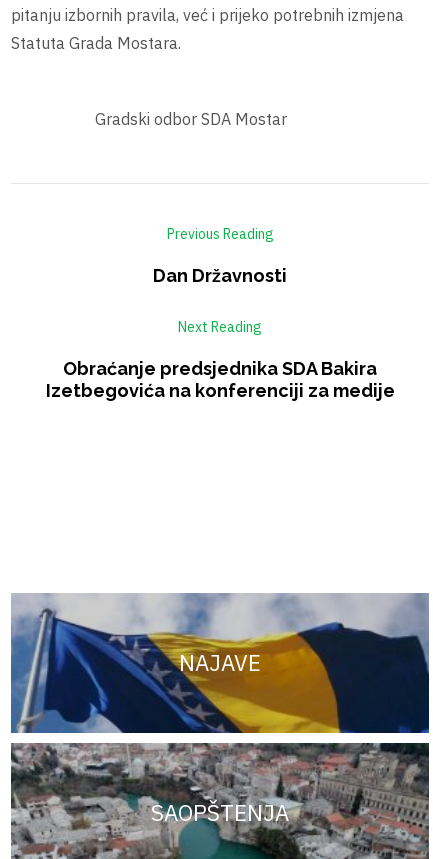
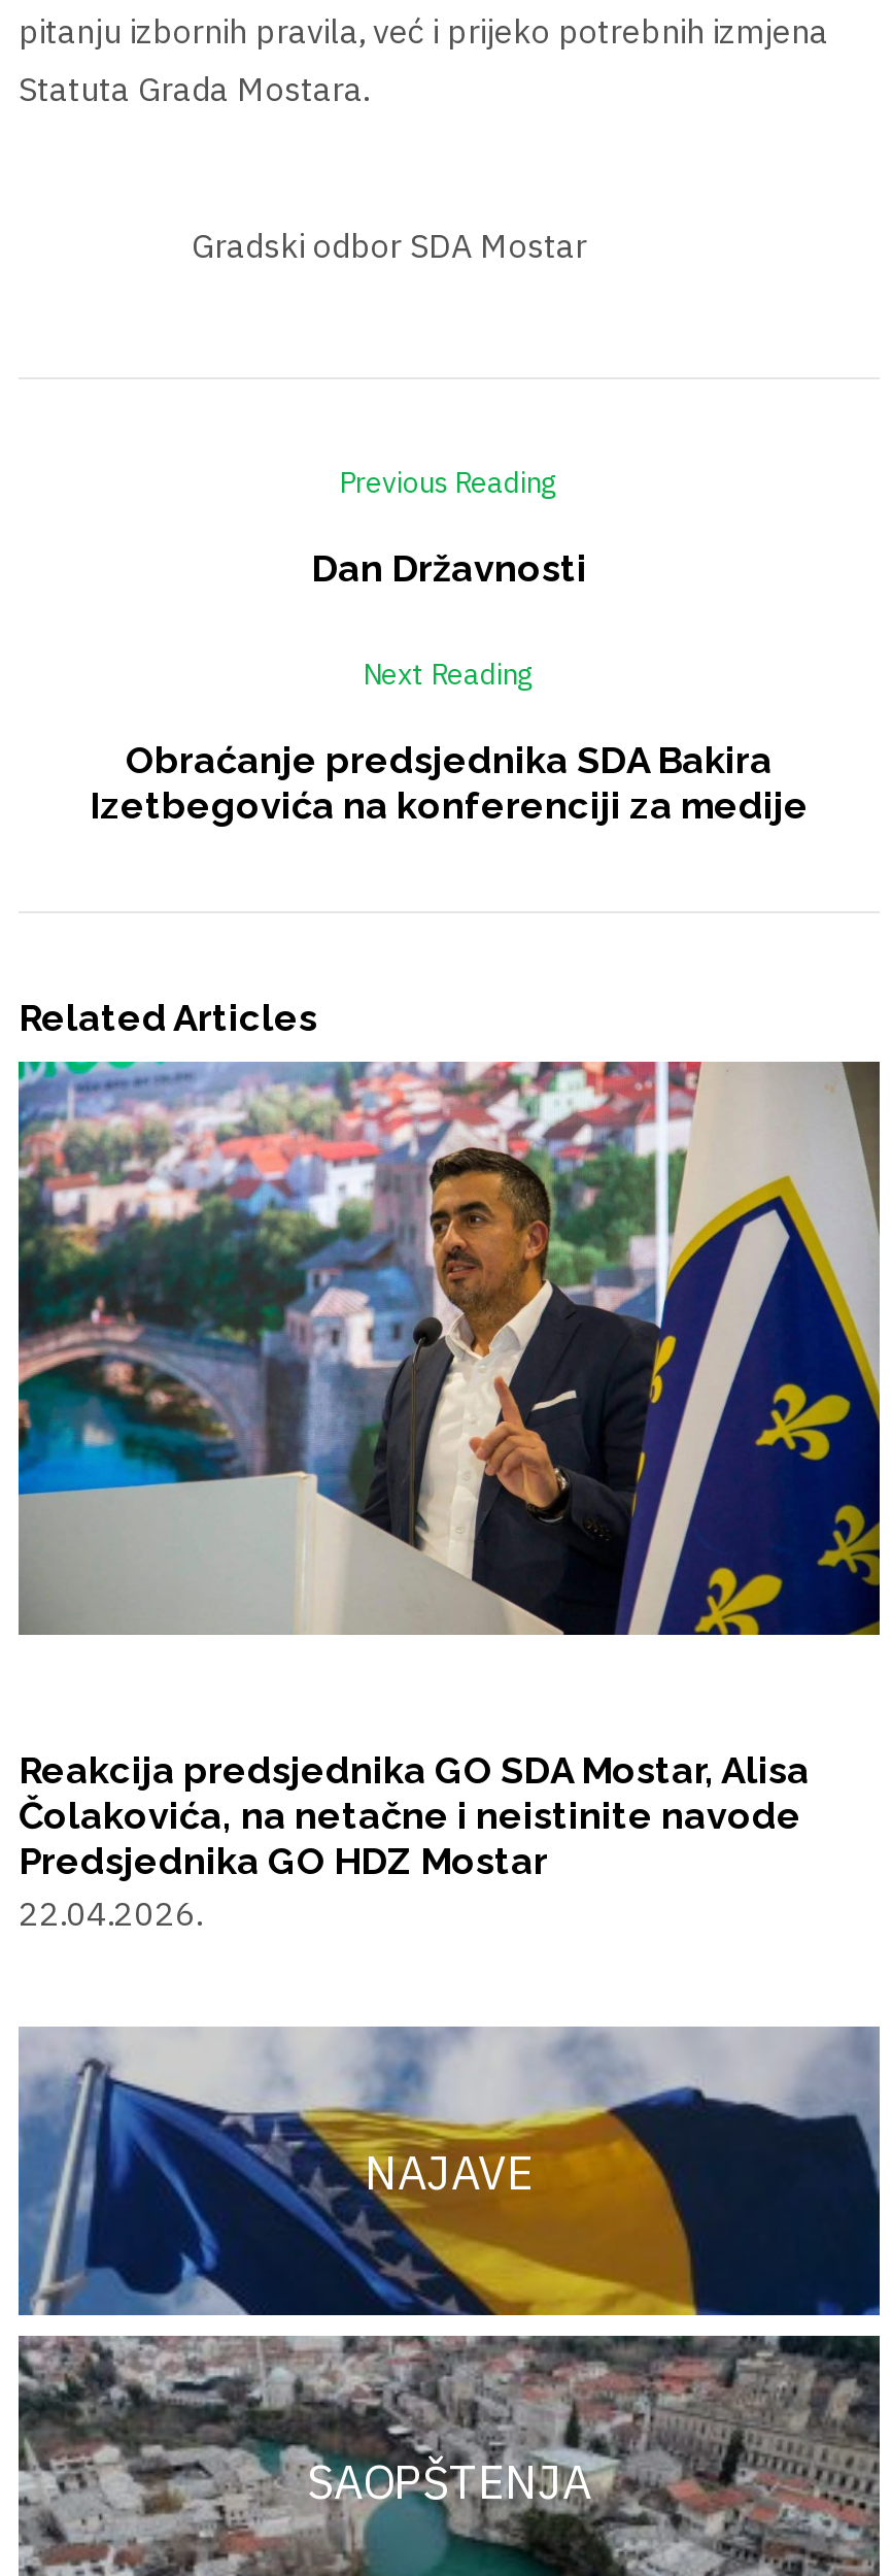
none -> [16,1060,882,1639] [image]
none -> [19,995,317,1039] Related Articles
none -> [19,1749,810,1934] Reakcija predsjednika GO SDA Mostar, Alisa | Čolakovića, na netačne i neistinite navode | Predsjednika GO HDZ Mostar | 22.04.2026.

